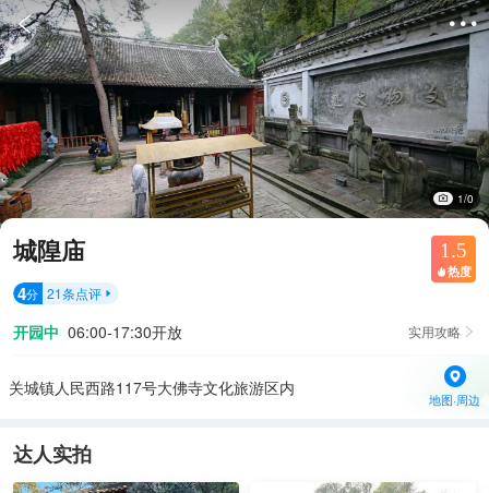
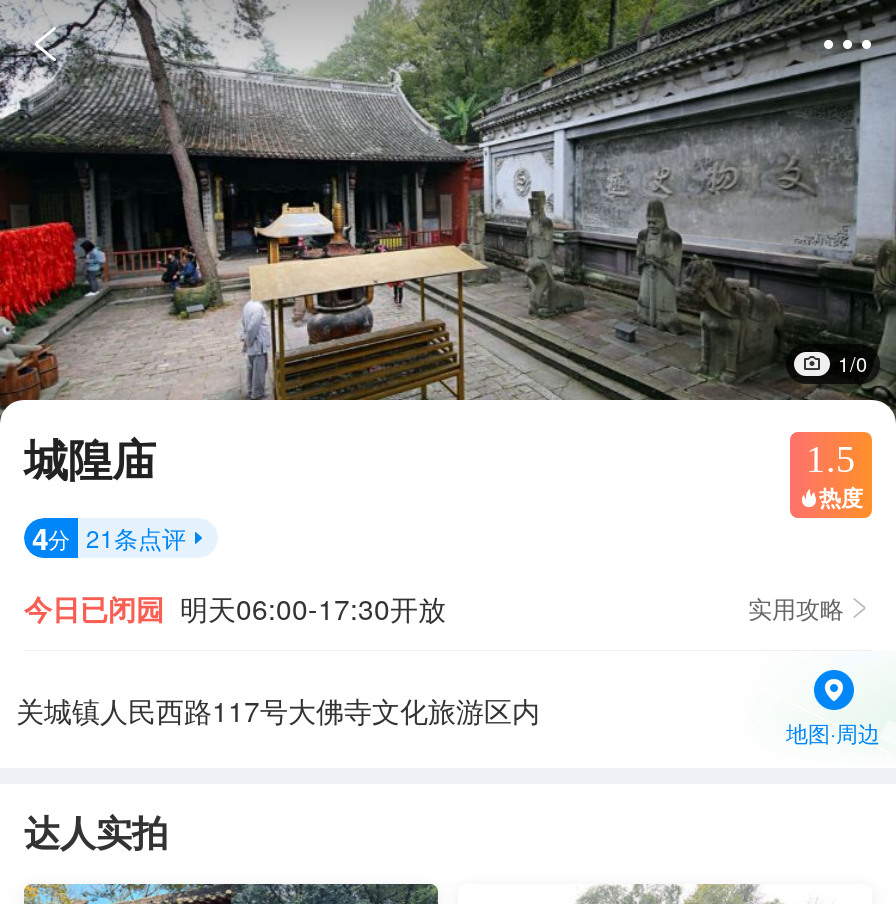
[13,321,182,342] 开园中 06:00-17:30开放 -> [24,588,446,628] 今日已闭园 明天06:00-17:30开放

